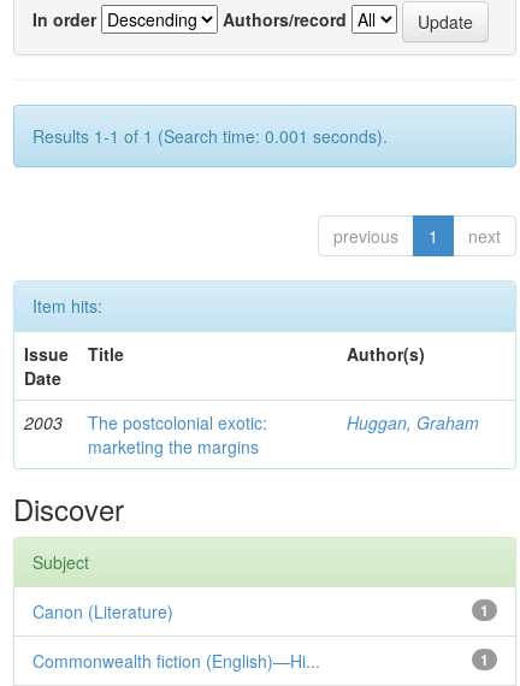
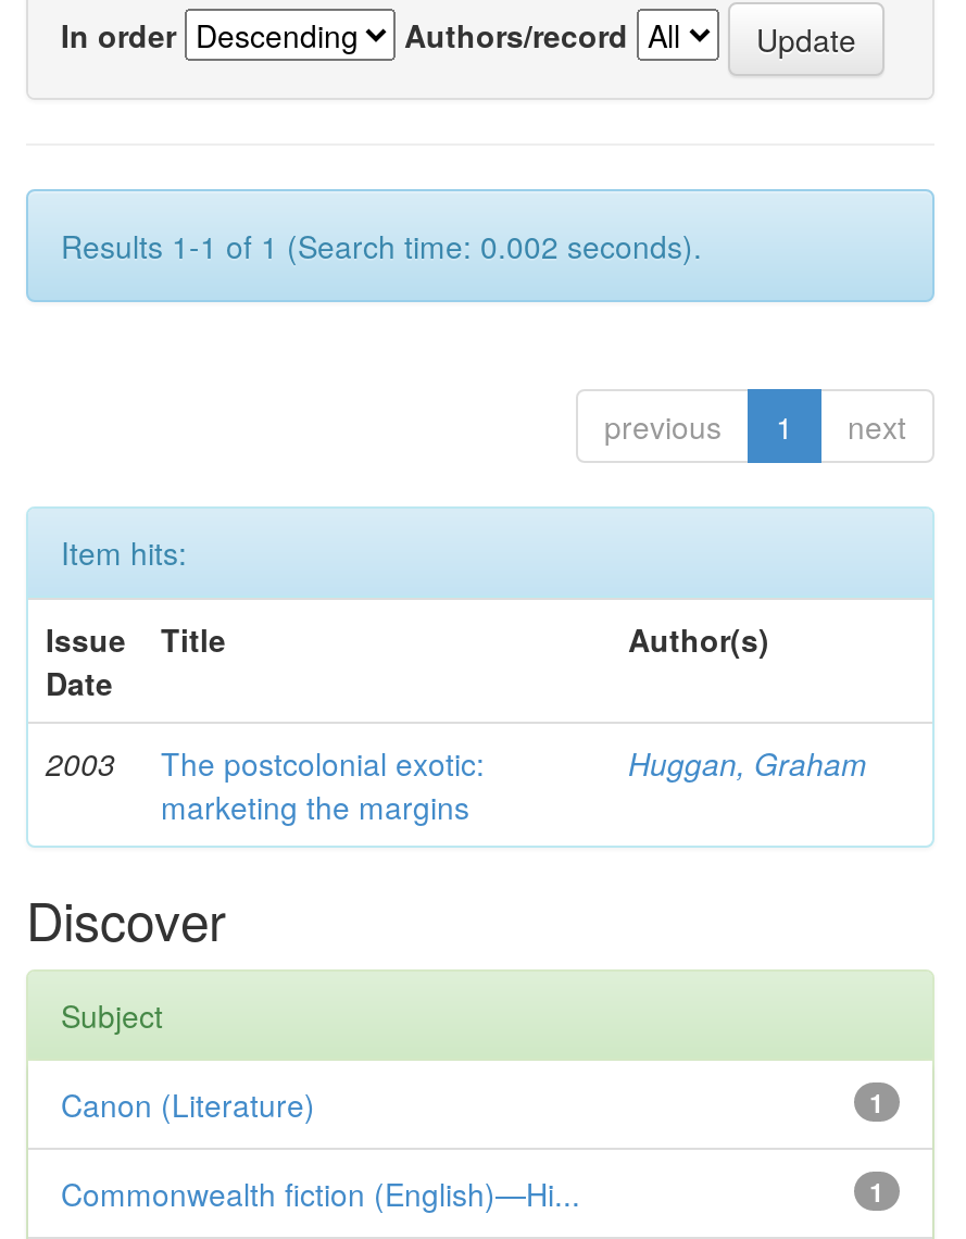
[32,124,388,148] Results 1-1 of 1 (Search time: 0.001 seconds). -> [61,224,702,267] Results 1-1 of 1 (Search time: 0.002 seconds).

